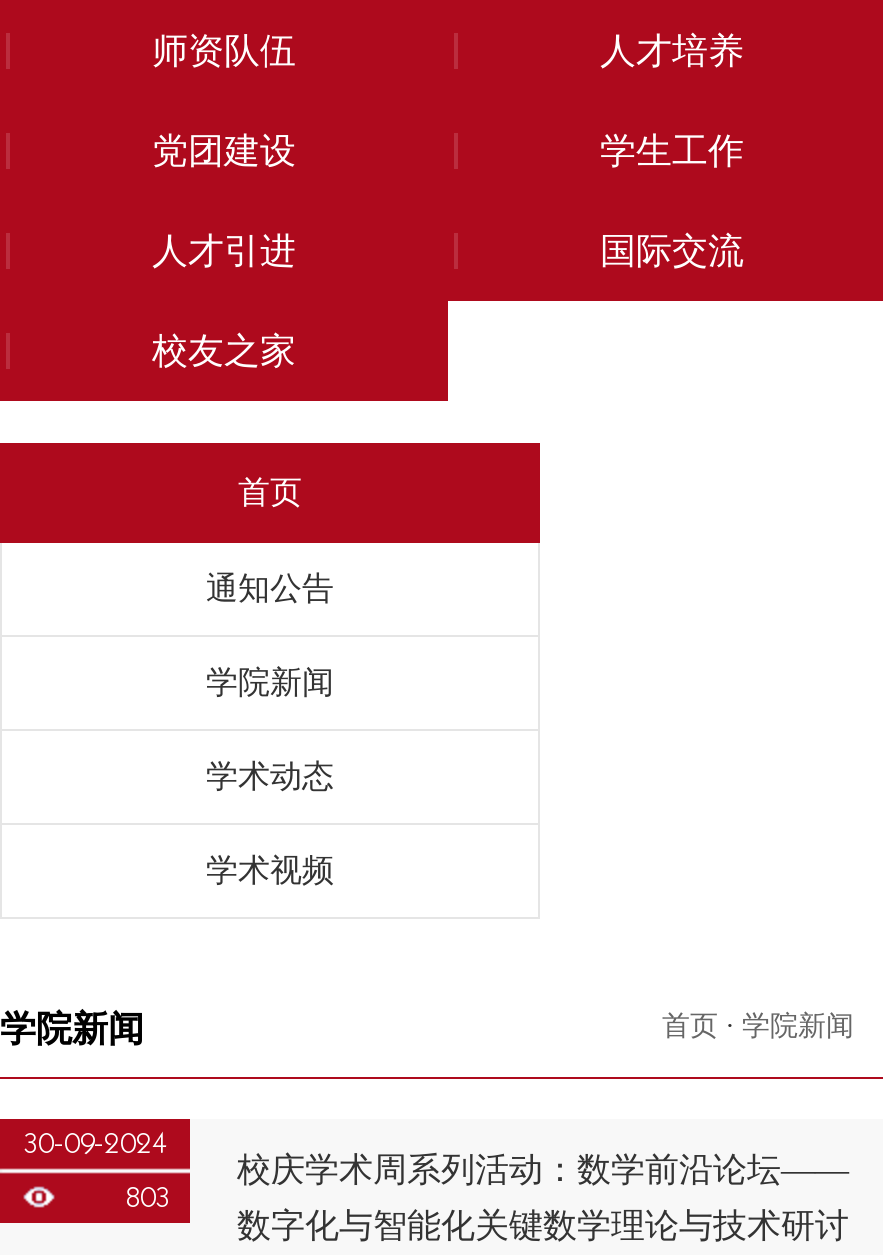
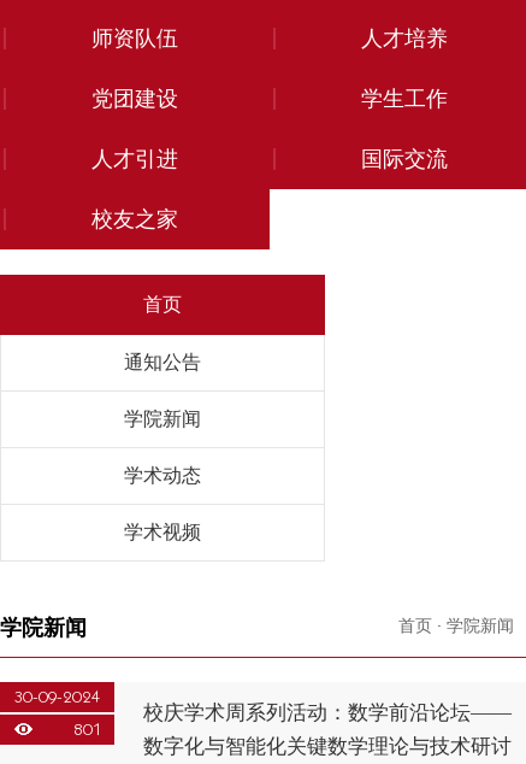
[126,1181,170,1213] 803 -> [75,719,102,739] 801

